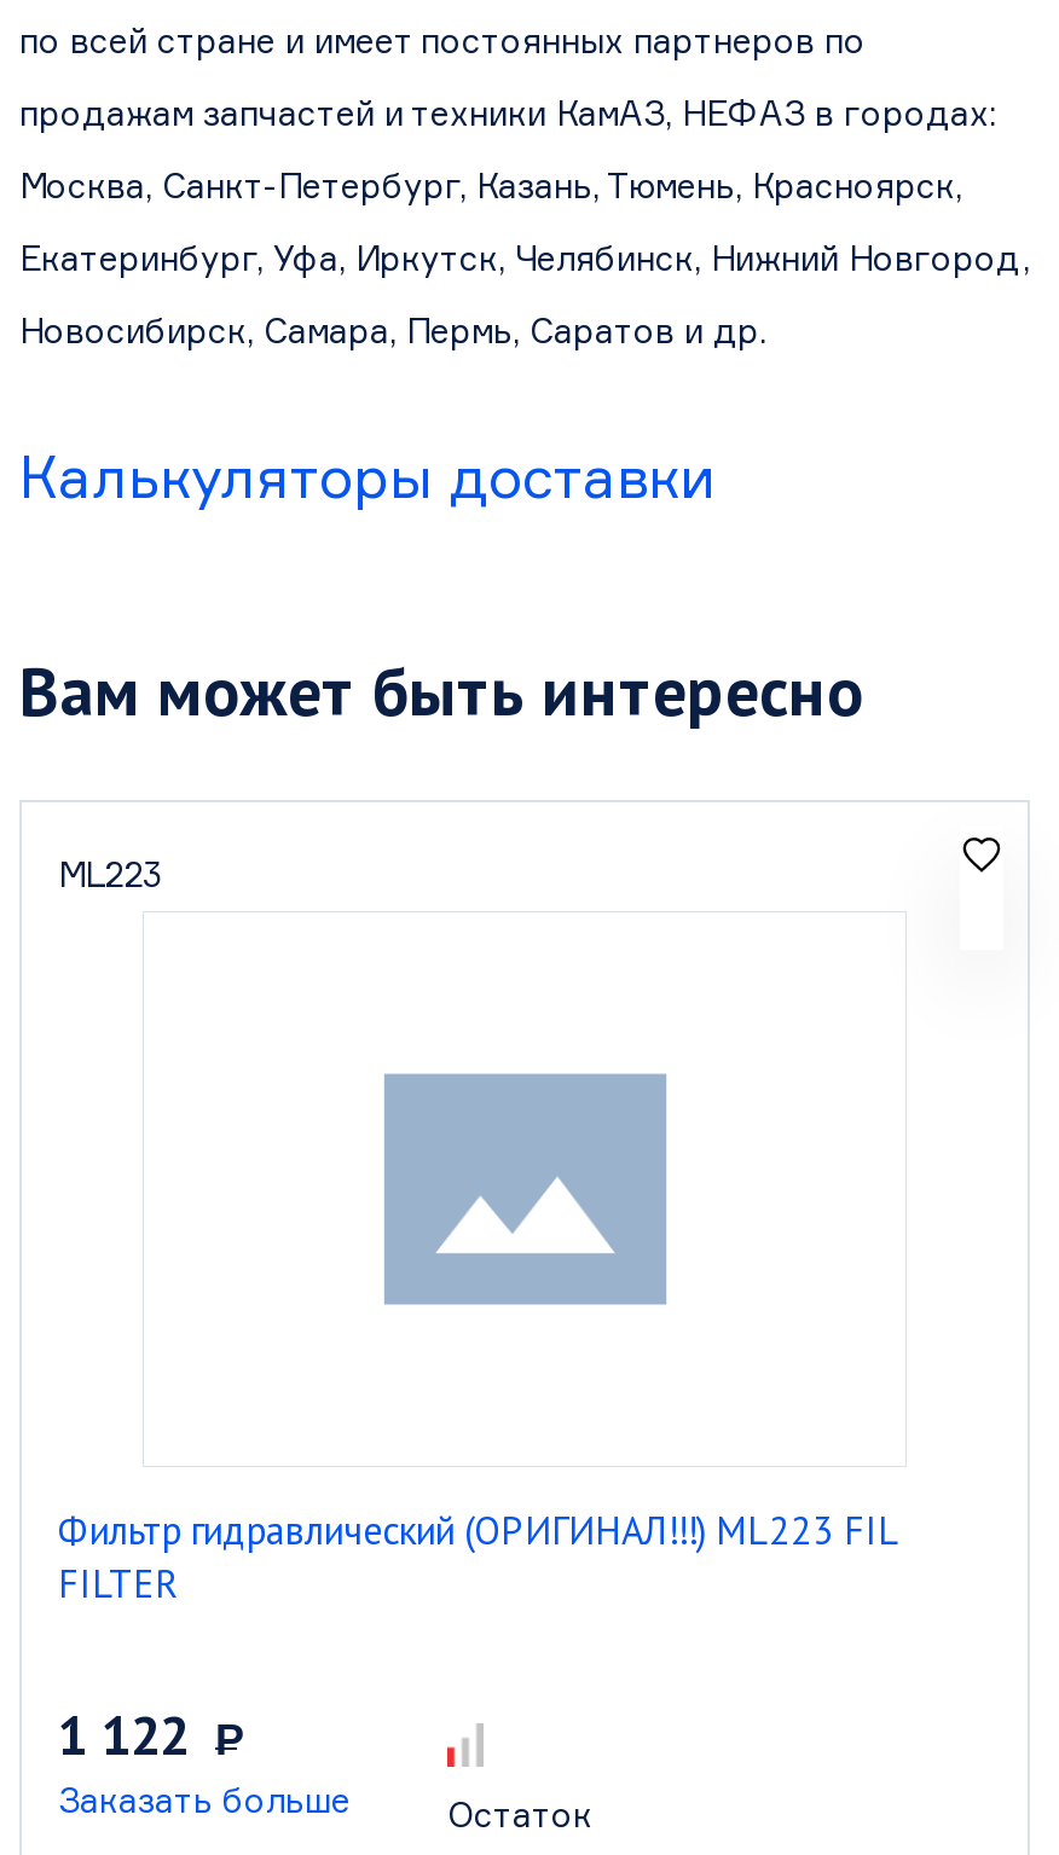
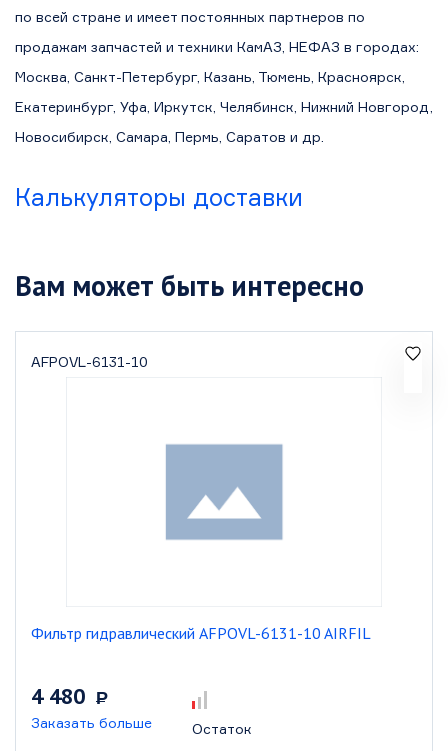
[58,853,162,894] ML223 -> [31,353,148,370] AFPOVL-6131-10
[58,1506,897,1607] Фильтр гидравлический (ОРИГИНАЛ!!!) ML223 FIL | FILTER -> [31,623,371,643] Фильтр гидравлический AFPOVL-6131-10 AIRFIL
[58,1702,244,1769] 1 122 Р -> [31,682,108,710] 4 480 Р

